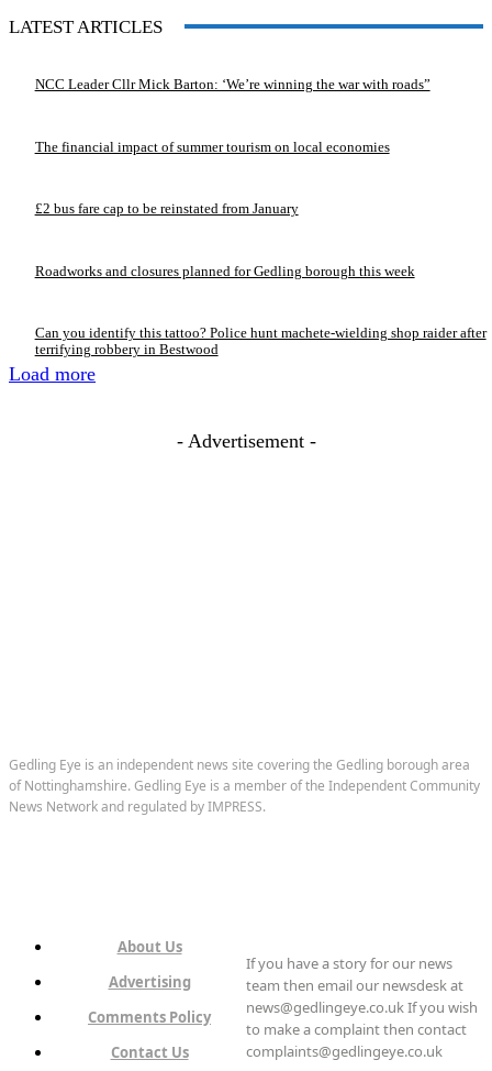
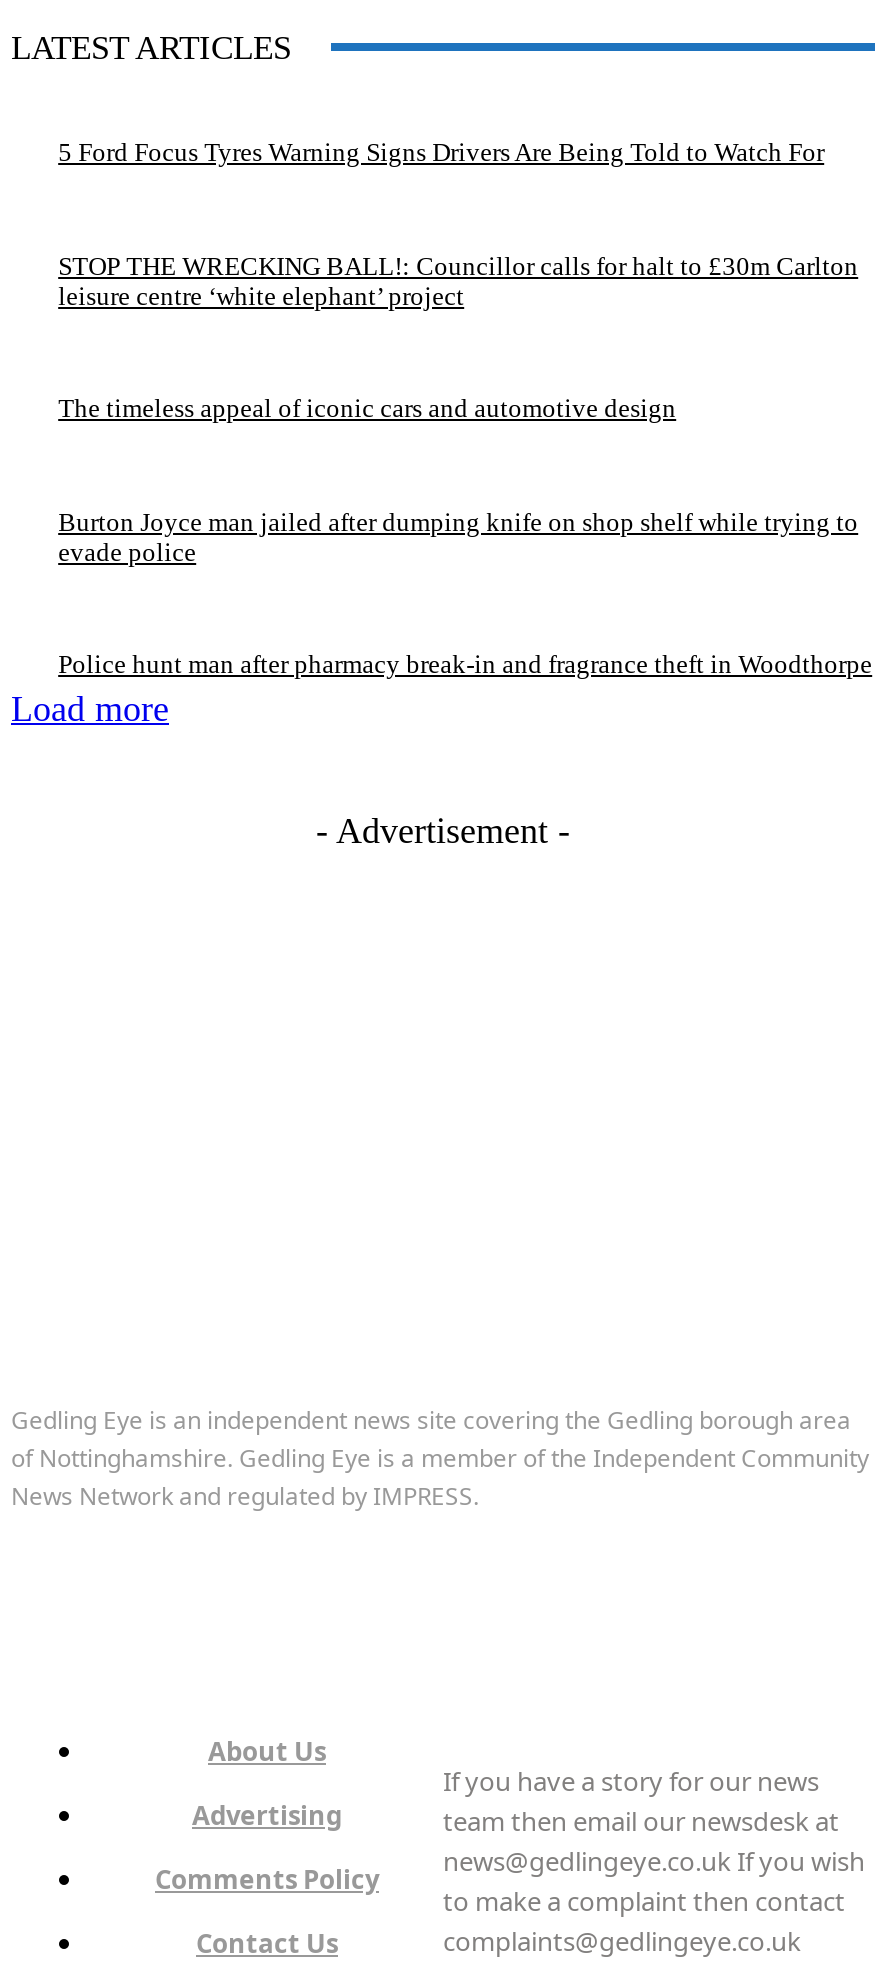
[35,76,430,93] NCC Leader Cllr Mick Barton: ‘We’re winning the war with roads” -> [58,138,824,168] 5 Ford Focus Tyres Warning Signs Drivers Are Being Told to Watch For
[35,138,389,155] The financial impact of summer tourism on local economies -> [58,250,858,310] STOP THE WRECKING BALL!: Councillor calls for halt to £30m Carlton | leisure centre ‘white elephant’ project
[35,200,298,217] £2 bus fare cap to be reinstated from January -> [58,393,676,423] The timeless appeal of iconic cars and automotive design
[35,262,415,279] Roadworks and closures planned for Gedling borough this week -> [58,506,858,566] Burton Joyce man jailed after dumping knife on shop shelf while trying to | evade police
[35,324,486,357] Can you identify this tattoo? Police hunt machete-wielding shop raider after | terrifying robbery in Bestwood -> [58,649,872,679] Police hunt man after pharmacy break‑in and fragrance theft in Woodthorpe

